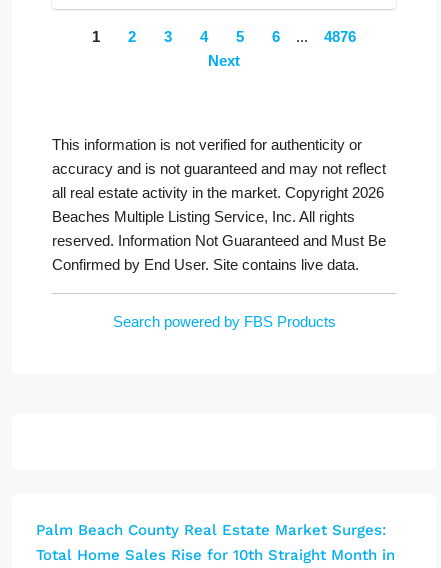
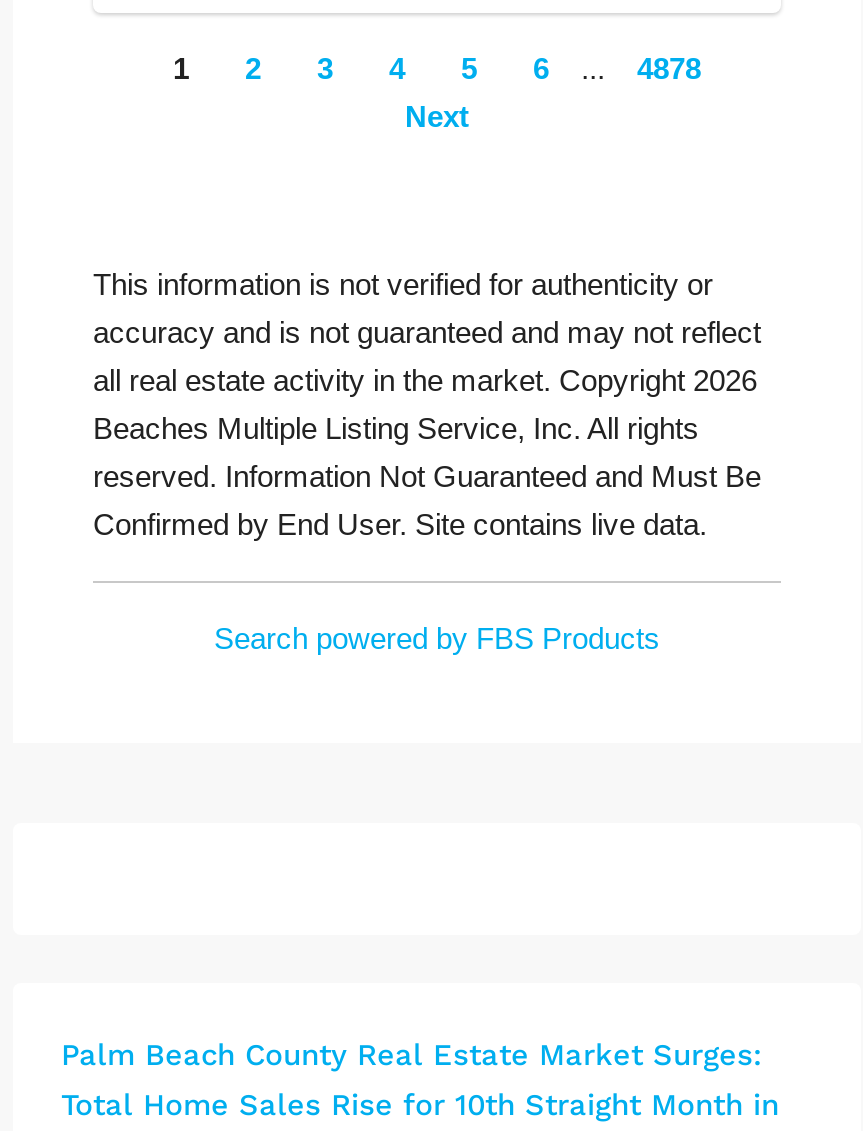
[324,28,356,45] 4876 -> [637,51,701,85] 4878

